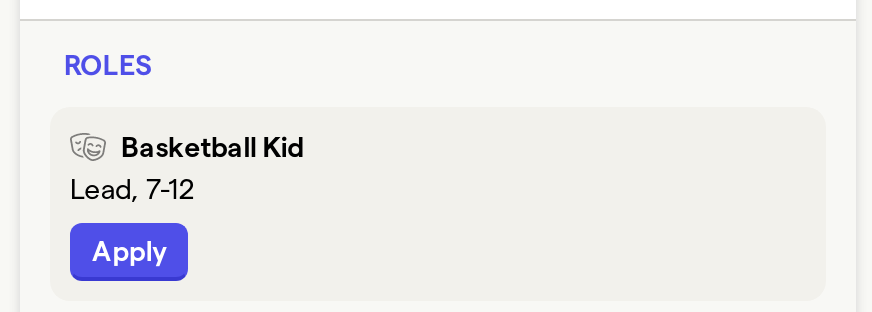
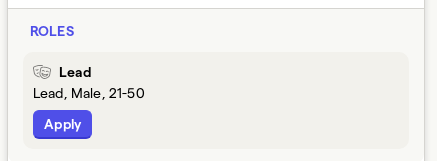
[70,129,304,205] Basketball Kid | Lead, 7-12 -> [33,63,145,101] Lead | Lead, Male, 21-50

